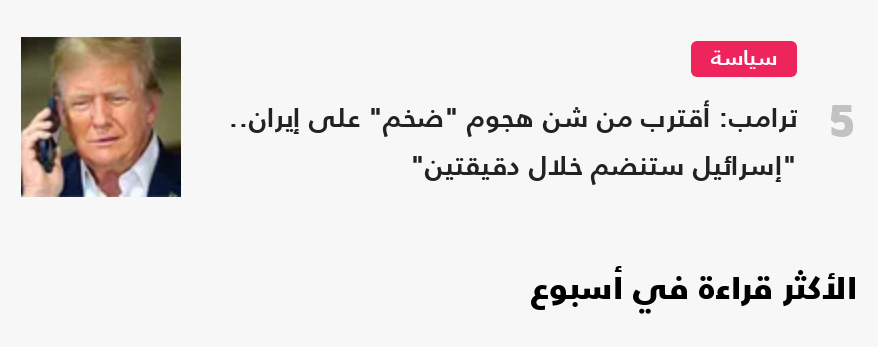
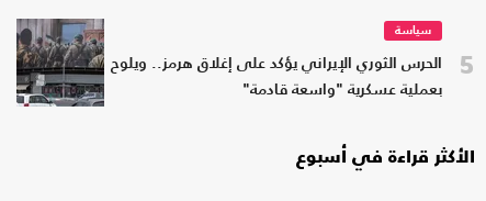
[19,35,797,199] [image] | ترامب: أقترب من شن هجوم "ضخم" على إيران.. -> [15,18,442,108] [image] | الحرس الثوري الإيراني يؤكد على إغلاق هرمز.. ويلوح
[411,155,797,181] "إسرائيل ستنضم خلال دقيقتين" -> [242,83,442,98] بعملية عسكرية "واسعة قادمة"

